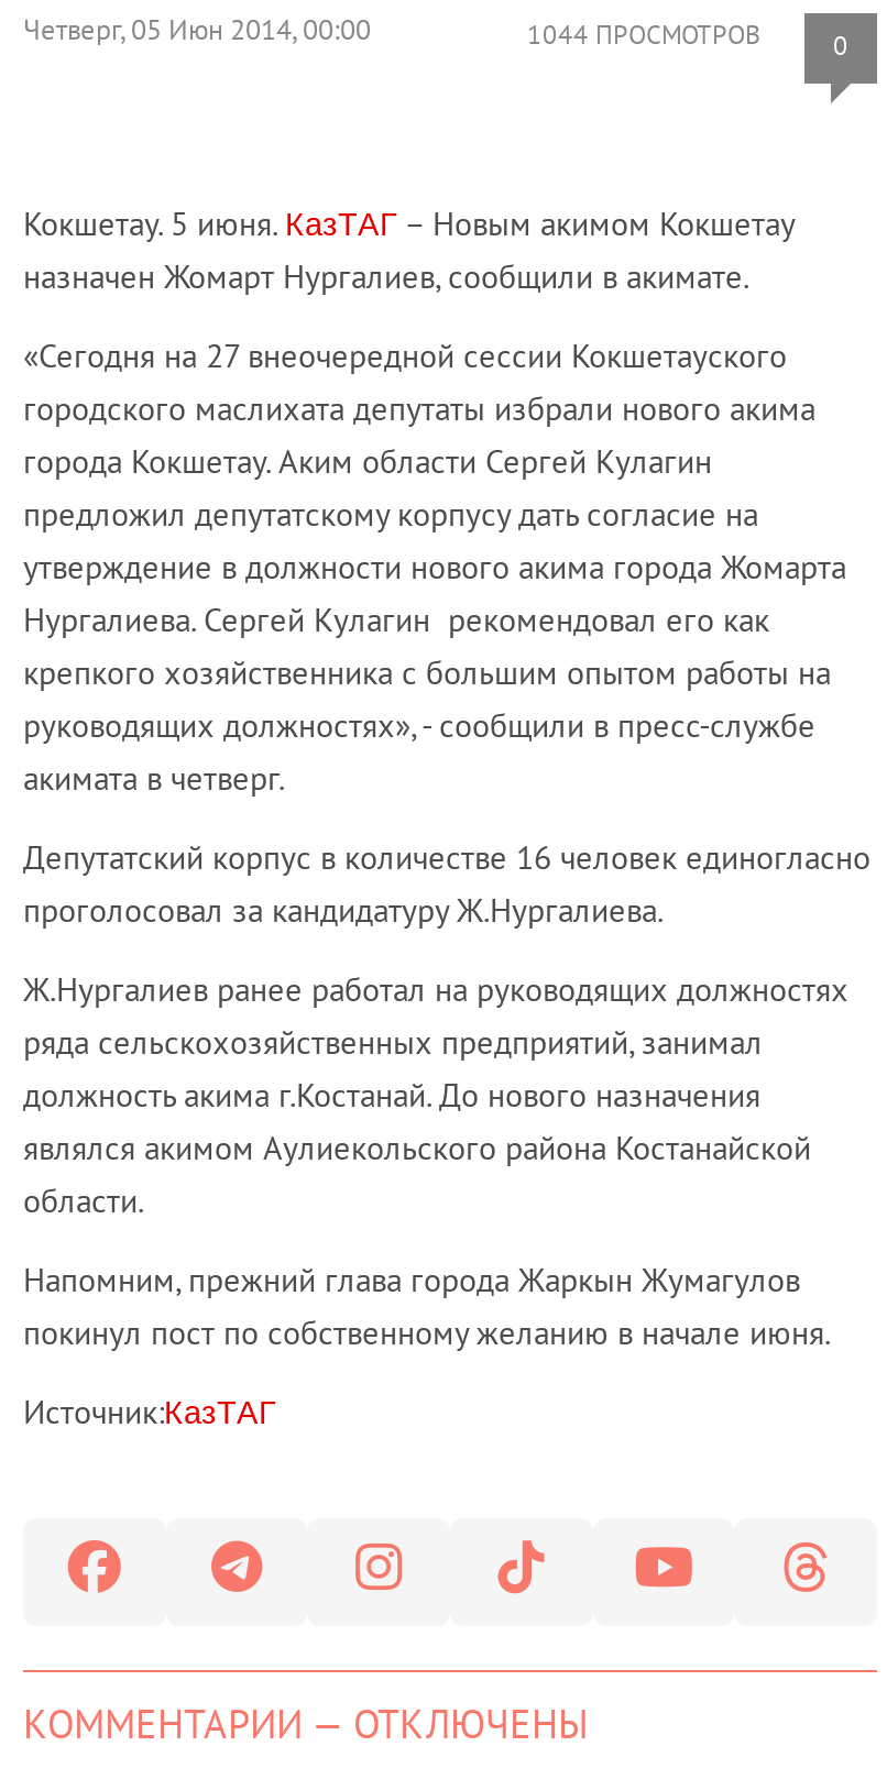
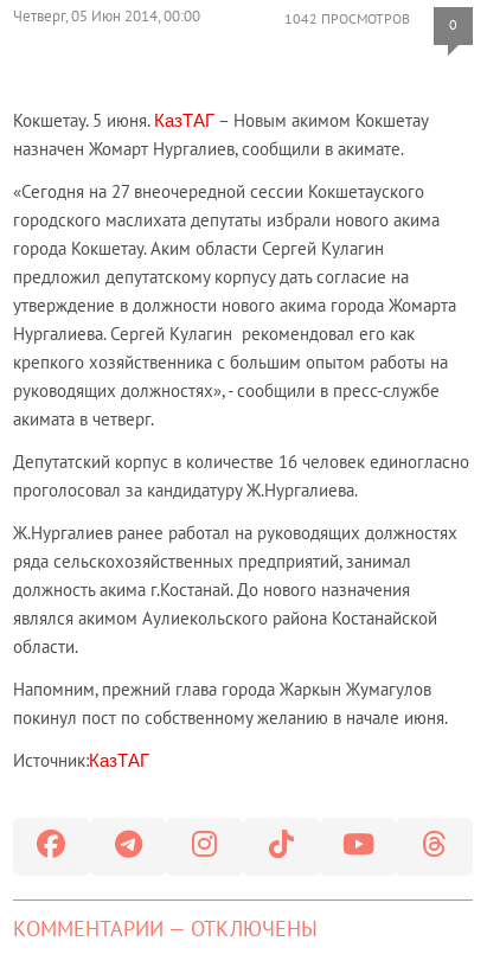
[527,18,760,51] 1044 ПРОСМОТРОВ -> [284,9,410,27] 1042 ПРОСМОТРОВ

